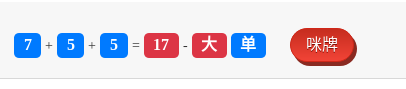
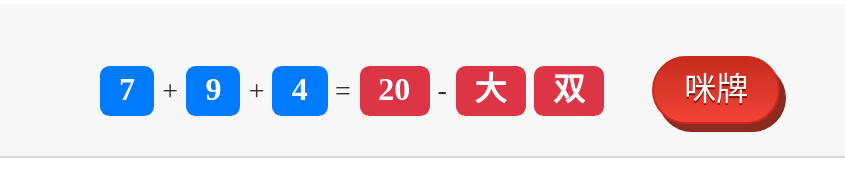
[67,36,75,53] 5 -> [205,72,221,106] 9
[110,36,118,53] 5 -> [292,72,308,106] 4
[153,36,169,53] 17 -> [378,72,410,106] 20
[240,36,256,53] 单 -> [553,72,585,106] 双

